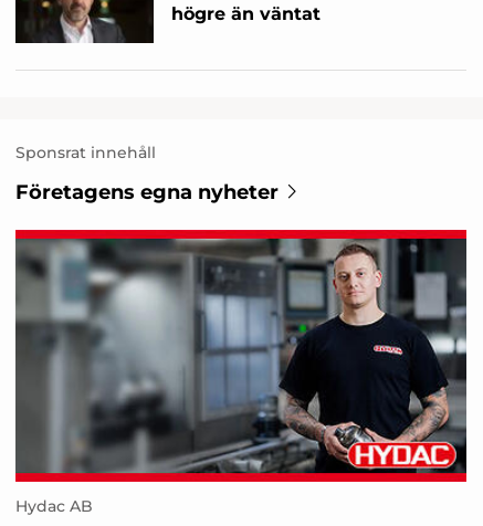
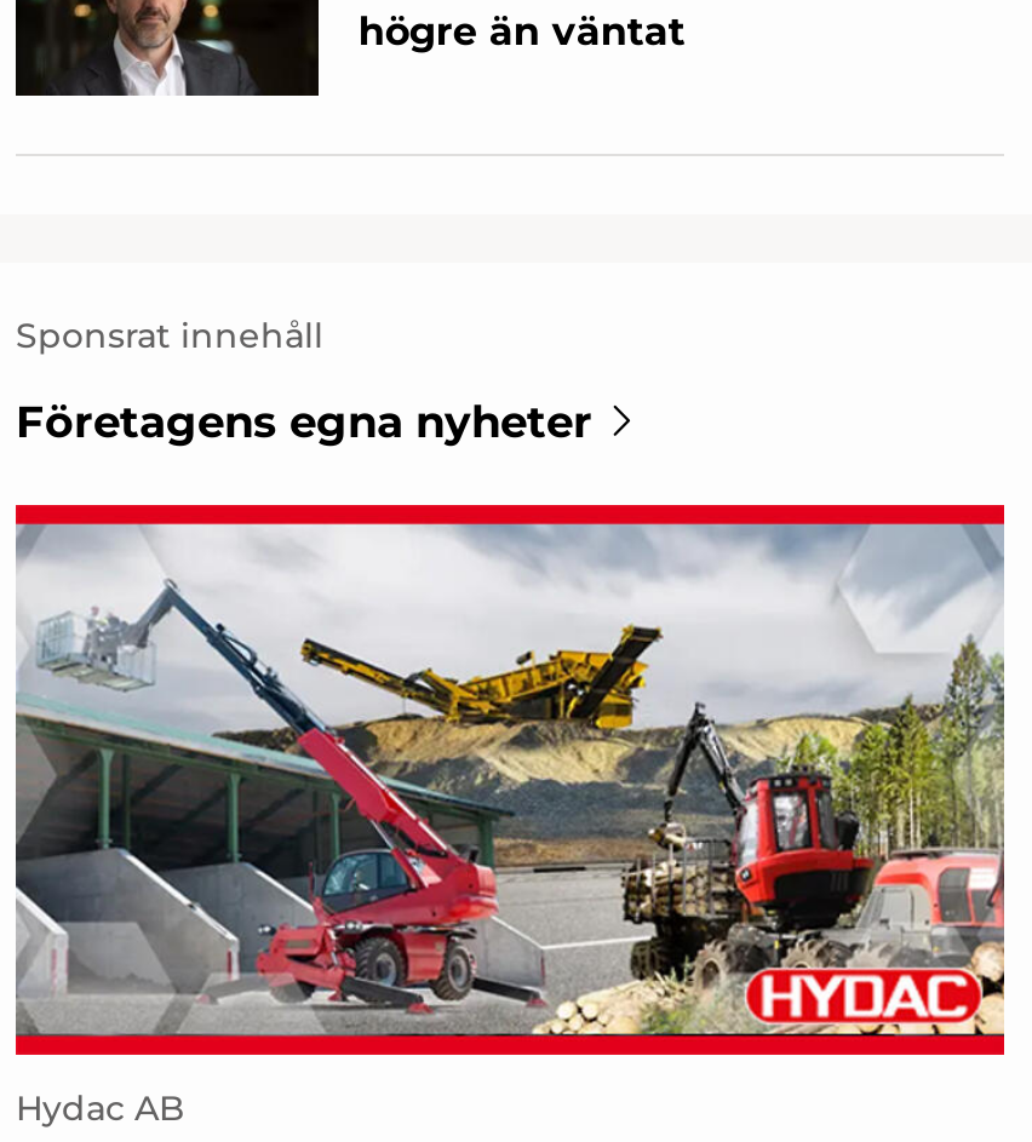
[14,229,468,482] [image] -> [16,501,1007,1058] [image]

